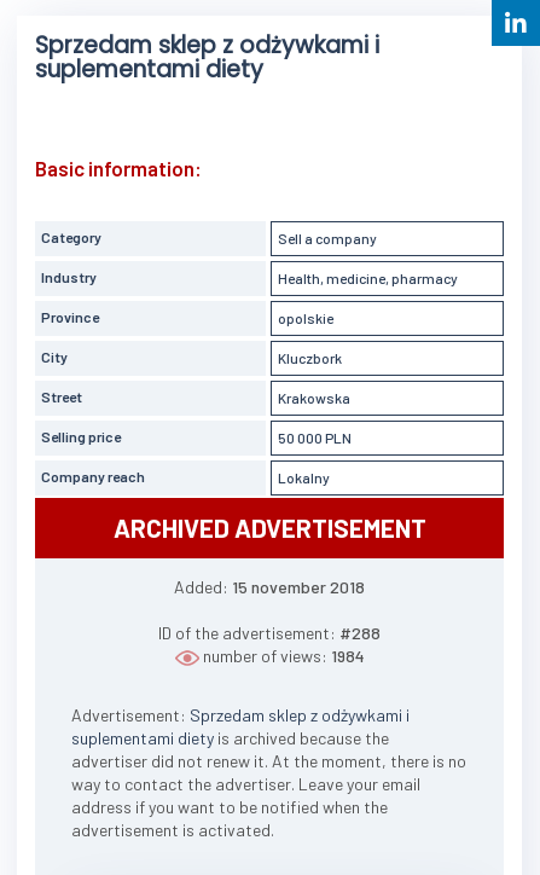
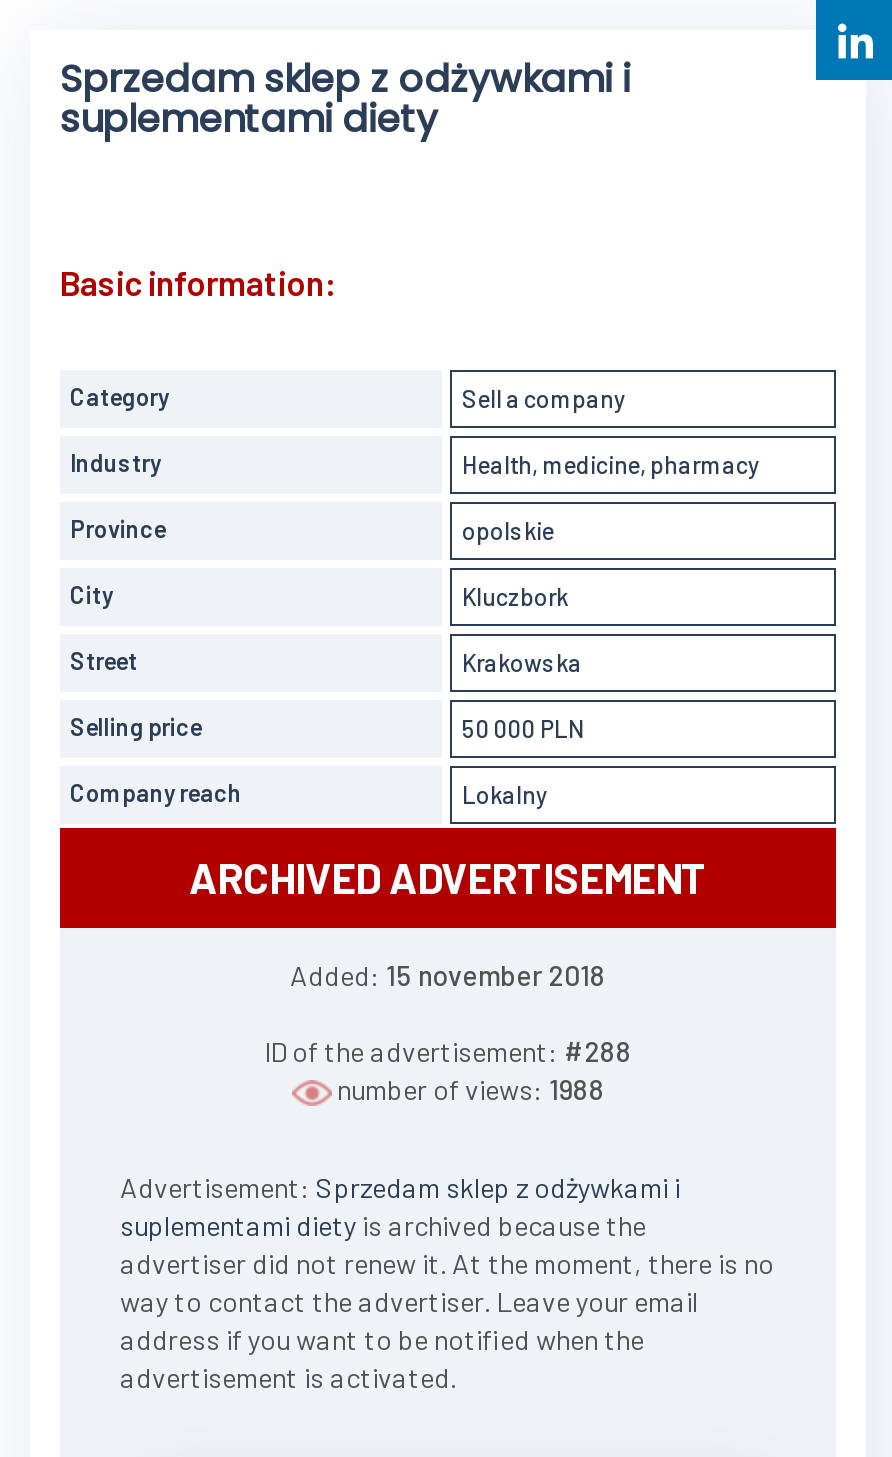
[199,645,364,666] number of views: 1984 -> [331,1072,605,1106] number of views: 1988

